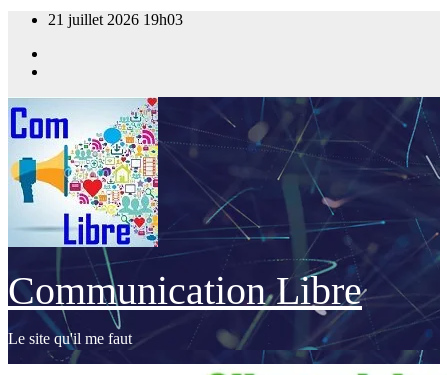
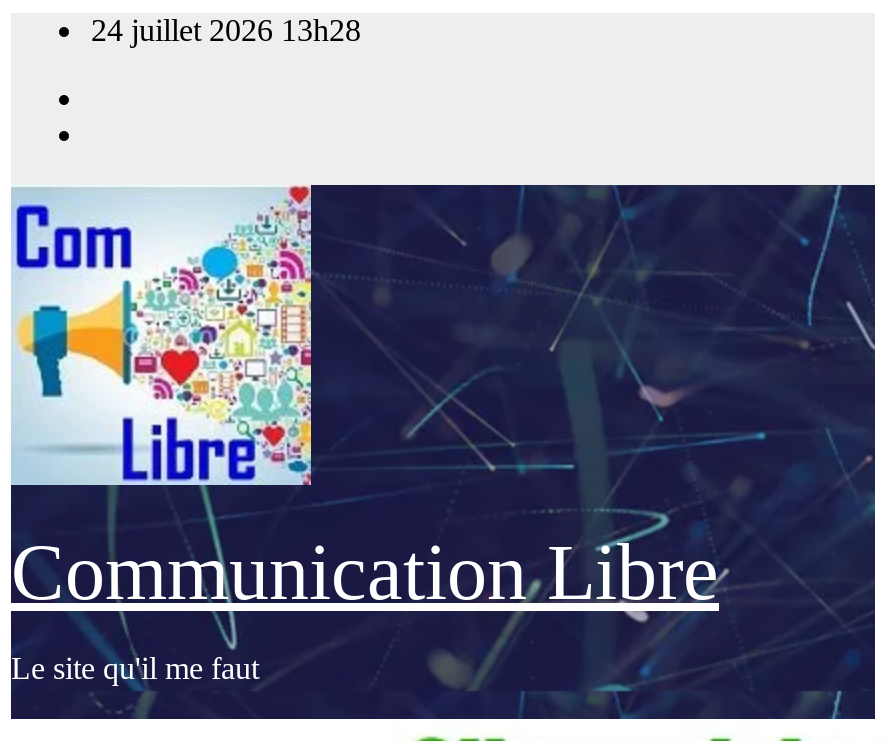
[48,11,183,28] 21 juillet 2026 19h03 -> [91,13,361,47] 24 juillet 2026 13h28

